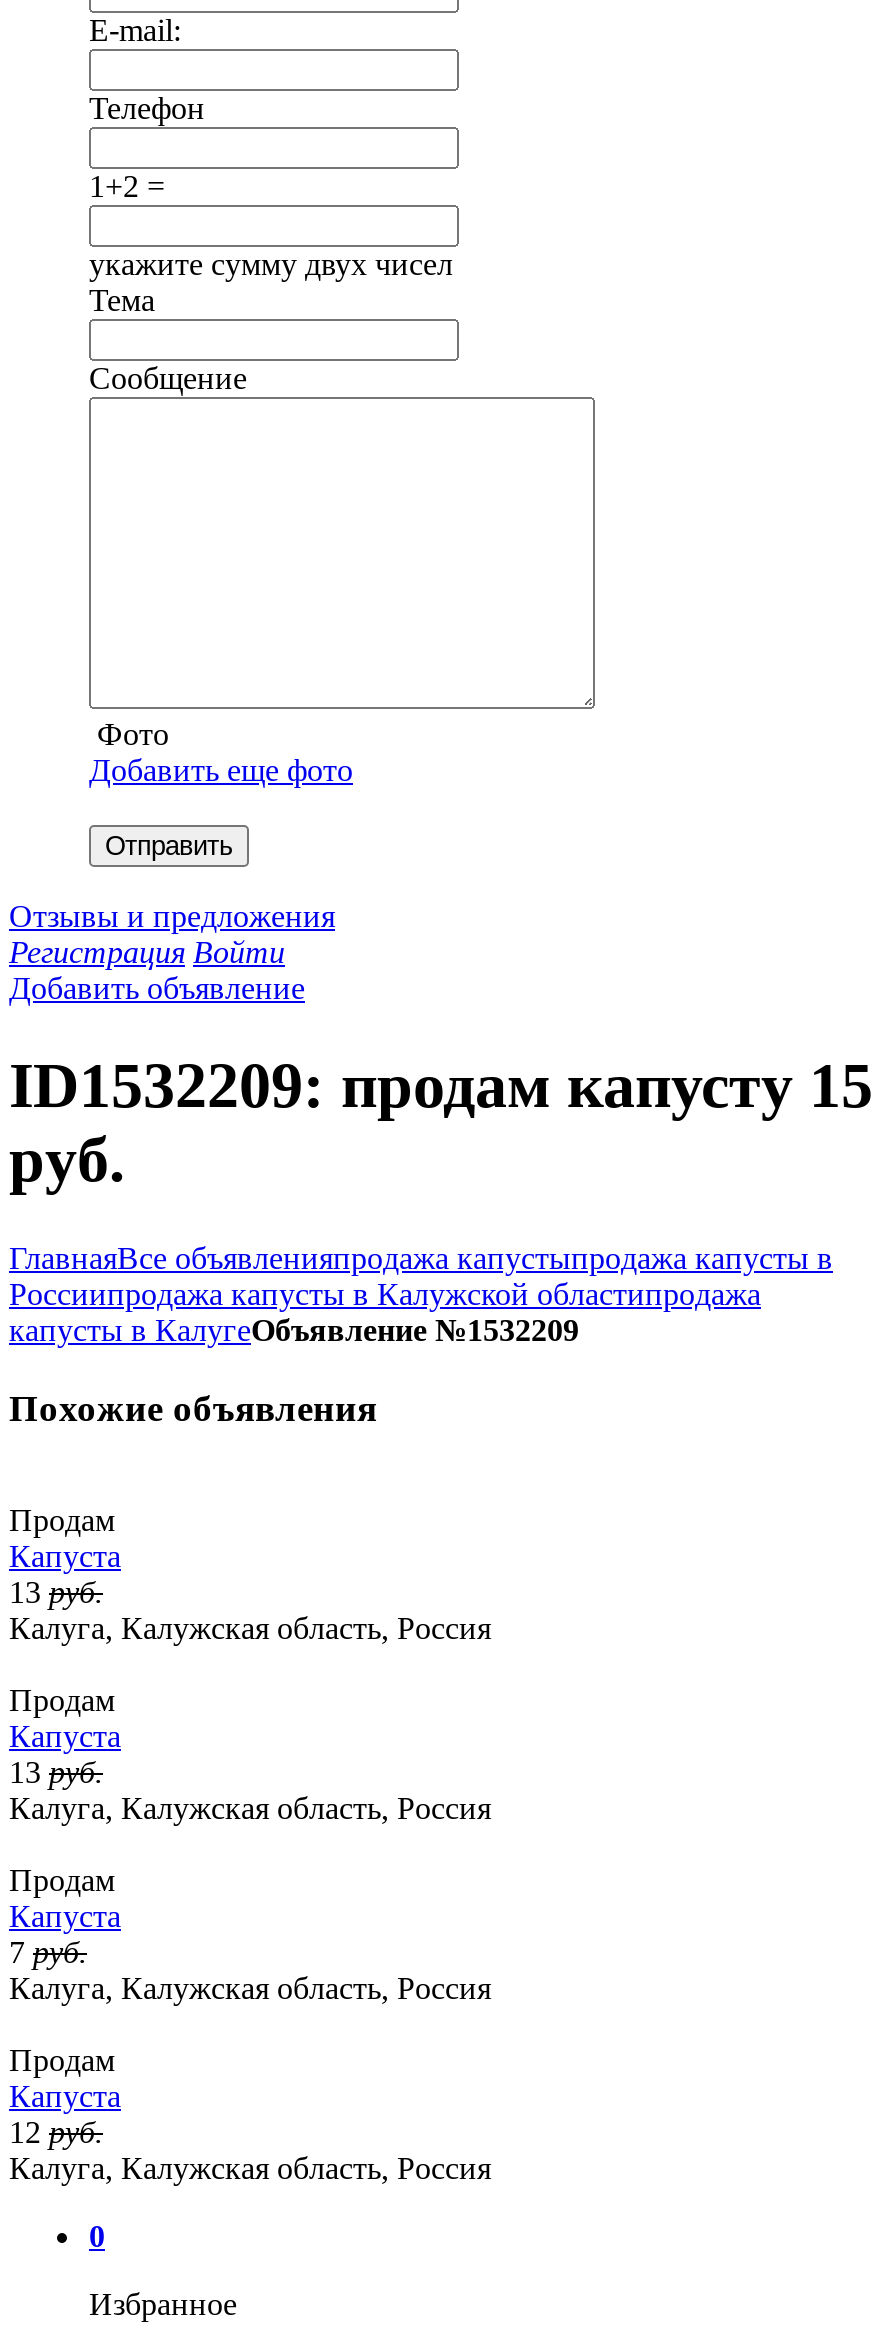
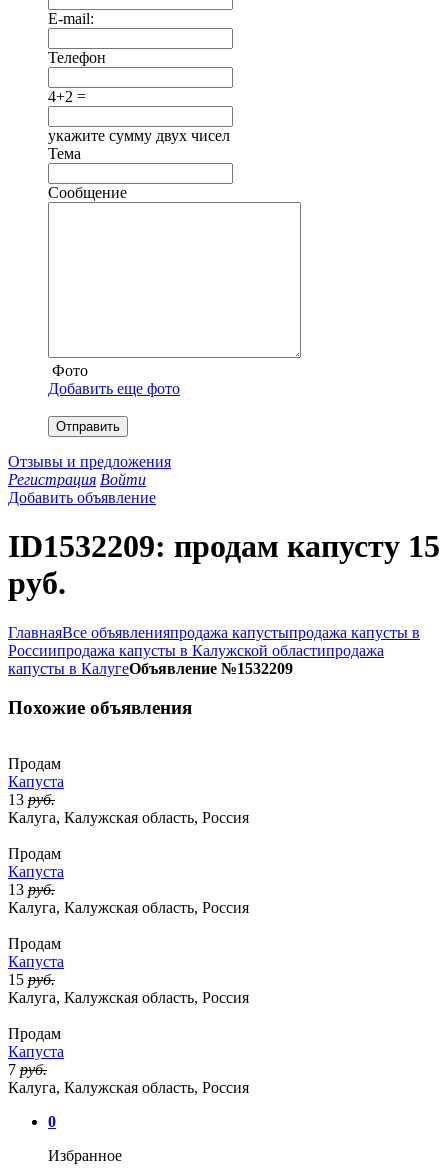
[89,169,165,203] 1+2 = -> [48,88,86,105] 4+2 =
[9,1936,87,1970] 7 руб. -> [8,971,55,988] 15 руб.
[9,2116,103,2150] 12 руб. -> [8,1061,47,1078] 7 руб.

